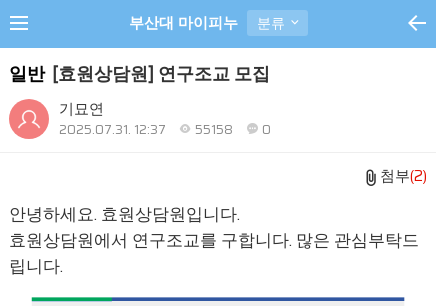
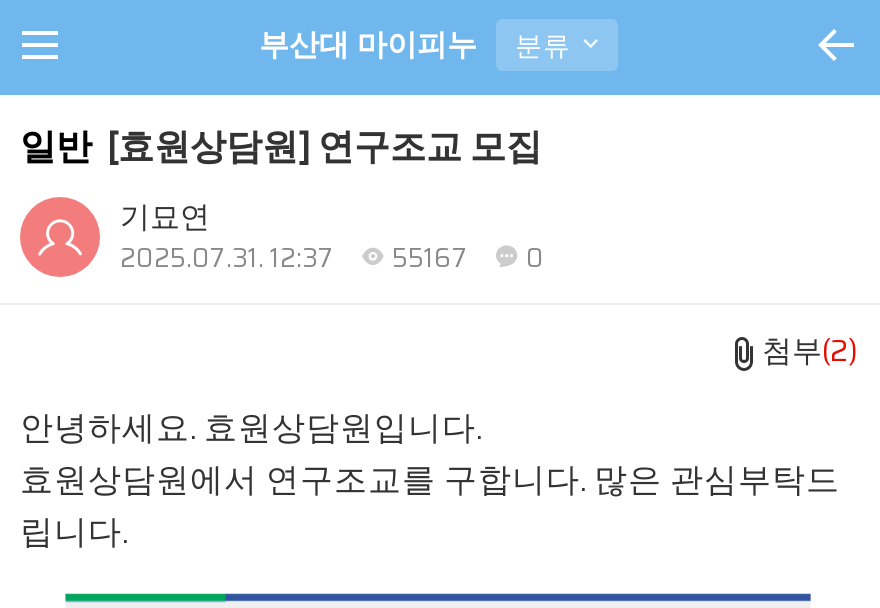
[59,119,271,140] 2025.07.31. 12:37 55158 0 -> [120,237,544,279] 2025.07.31. 12:37 55167 0

